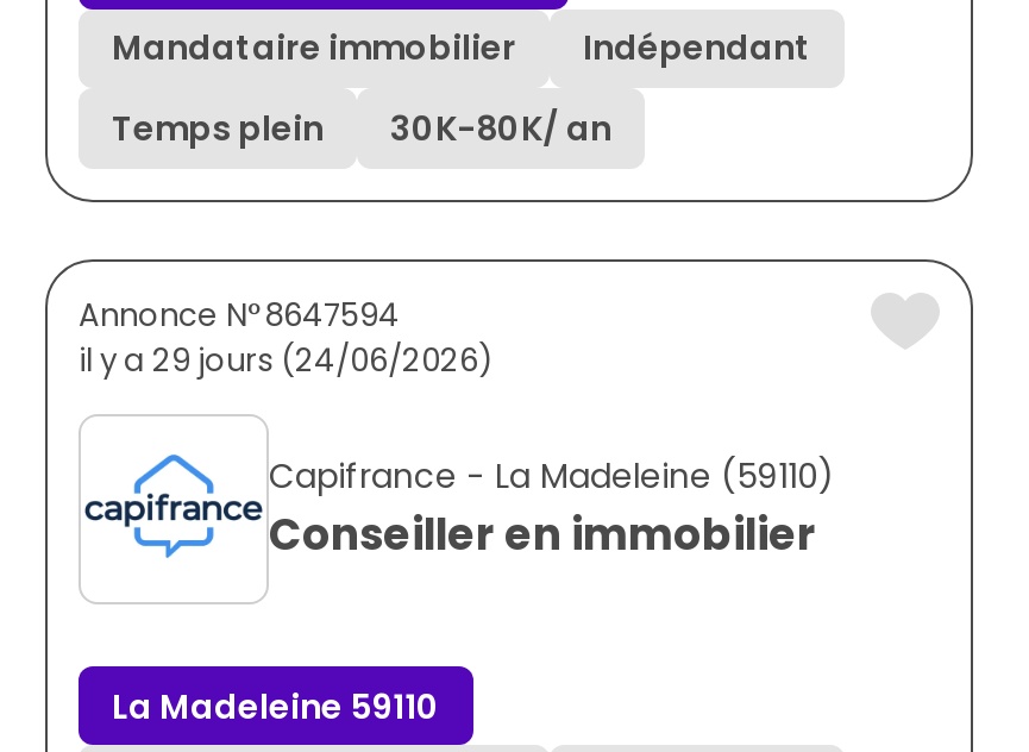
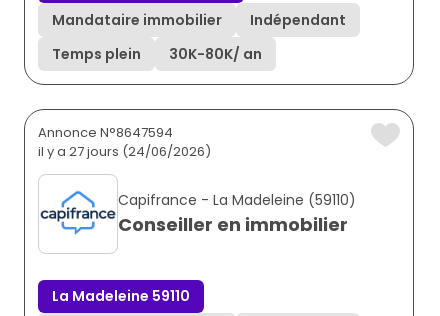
[79,337,492,382] il y a 29 jours (24/06/2026) -> [38,142,211,161] il y a 27 jours (24/06/2026)

